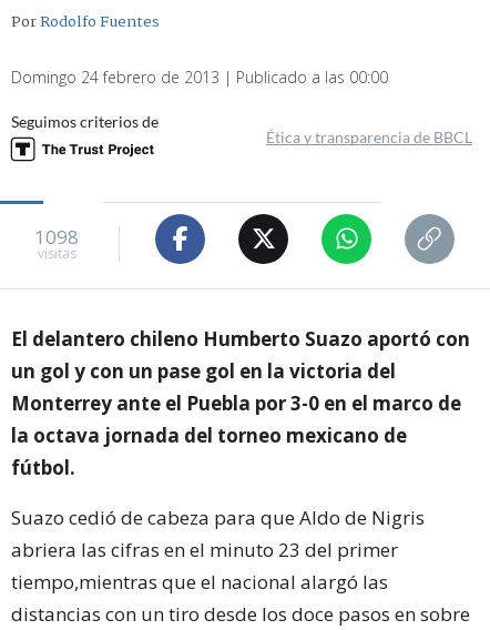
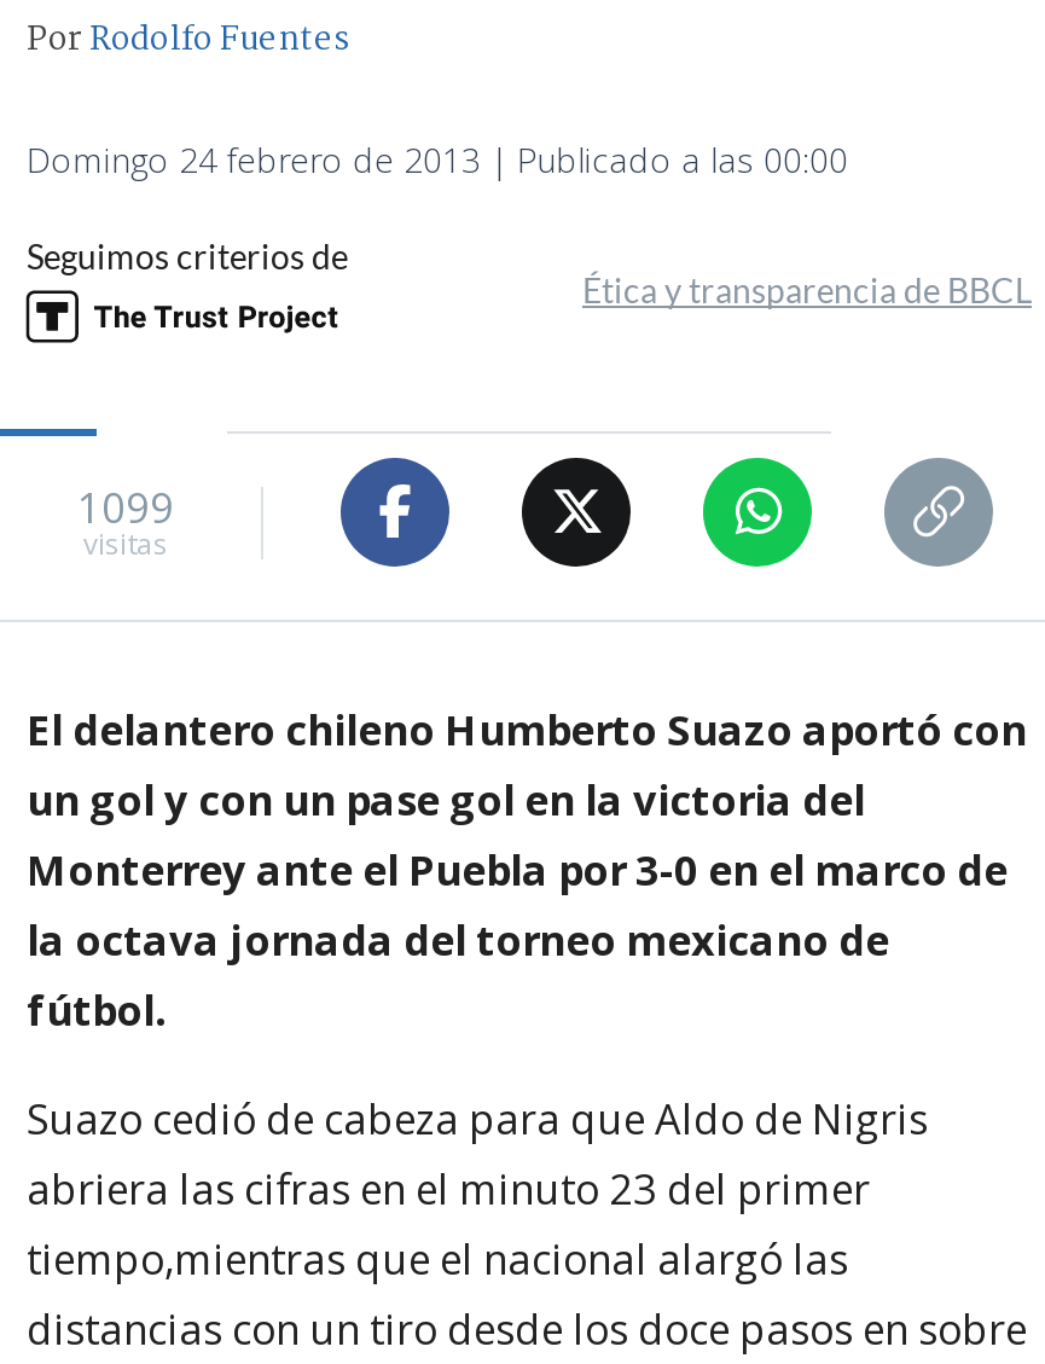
[34,224,79,250] 1098 -> [77,480,174,536] 1099

